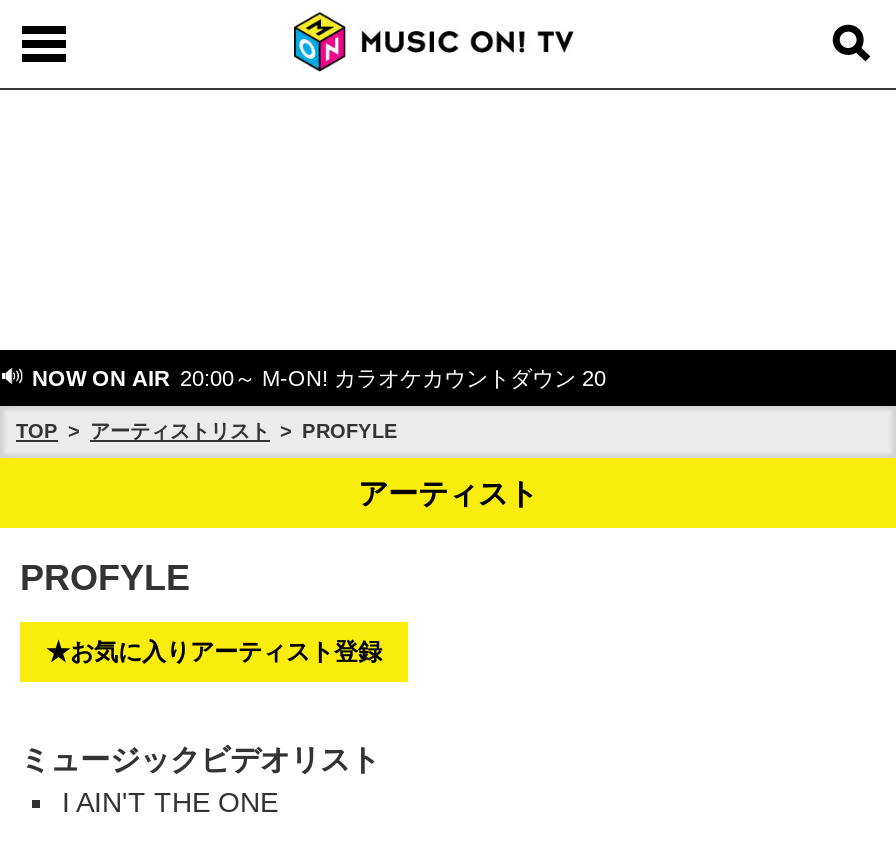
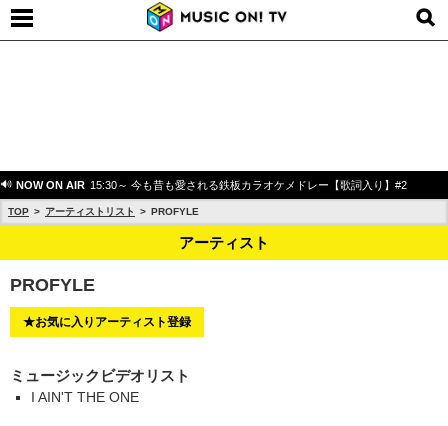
[26,366,606,390] NOW ON AIR 20:00～ M-ON! カラオケカウントダウン 20 -> [13,179,407,191] NOW ON AIR 15:30～ 今も昔も愛される鉄板カラオケメドレー【歌詞入り】#2

